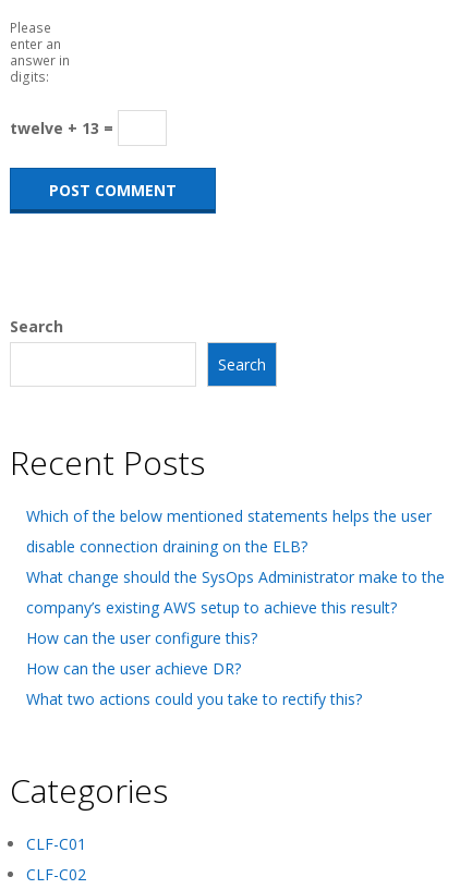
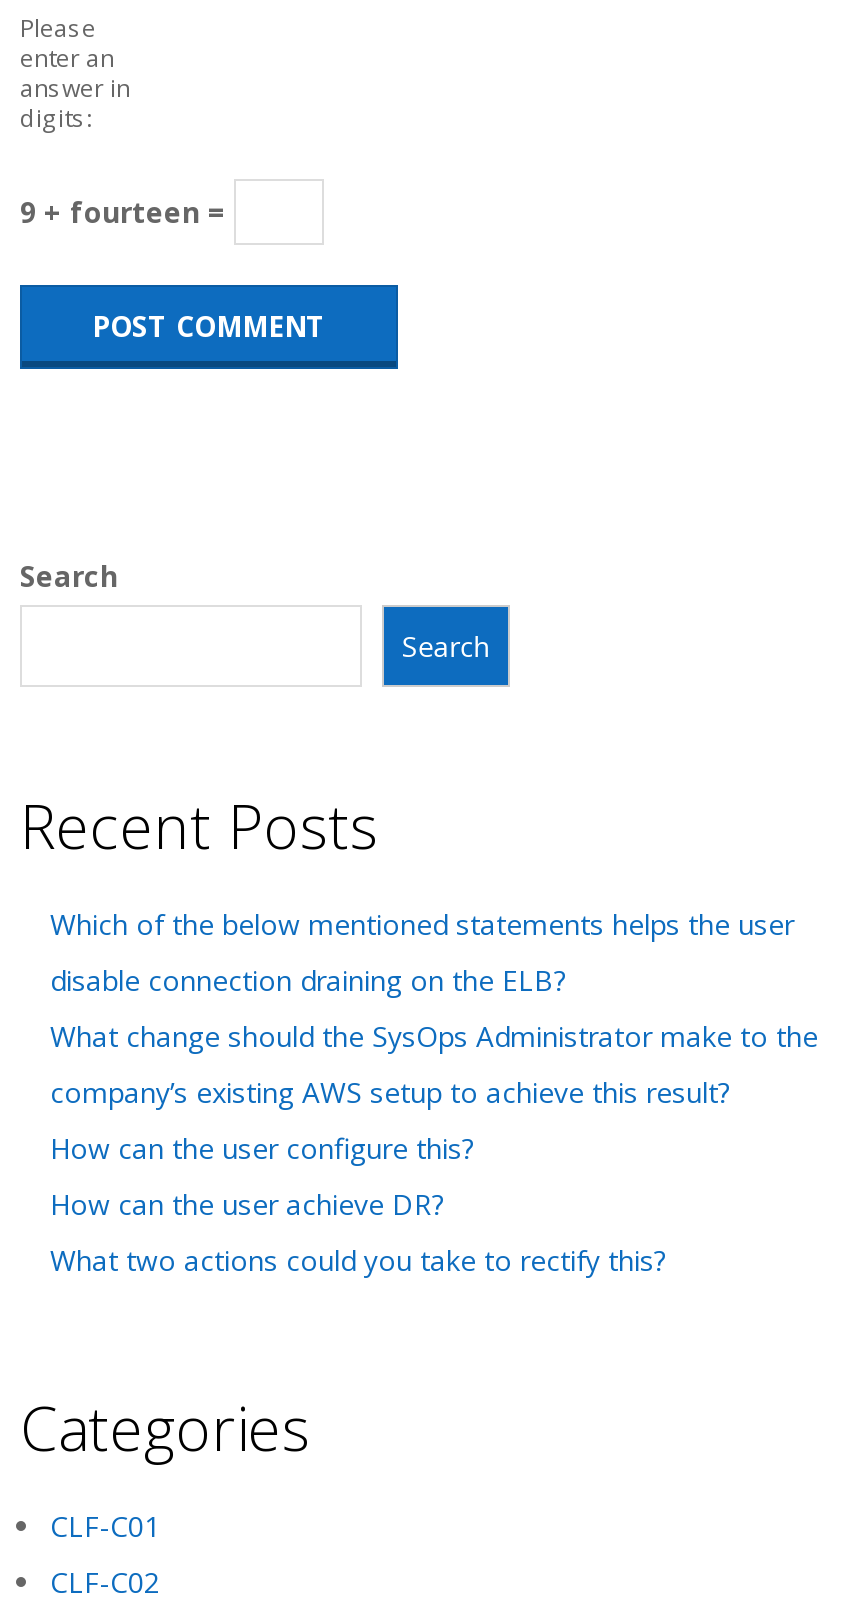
[10,118,118,139] twelve + 13 = -> [20,194,234,232] 9 + fourteen =

